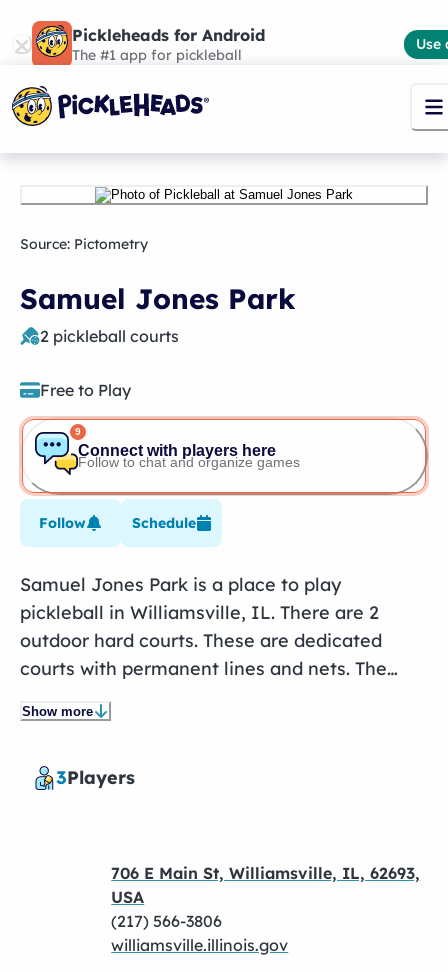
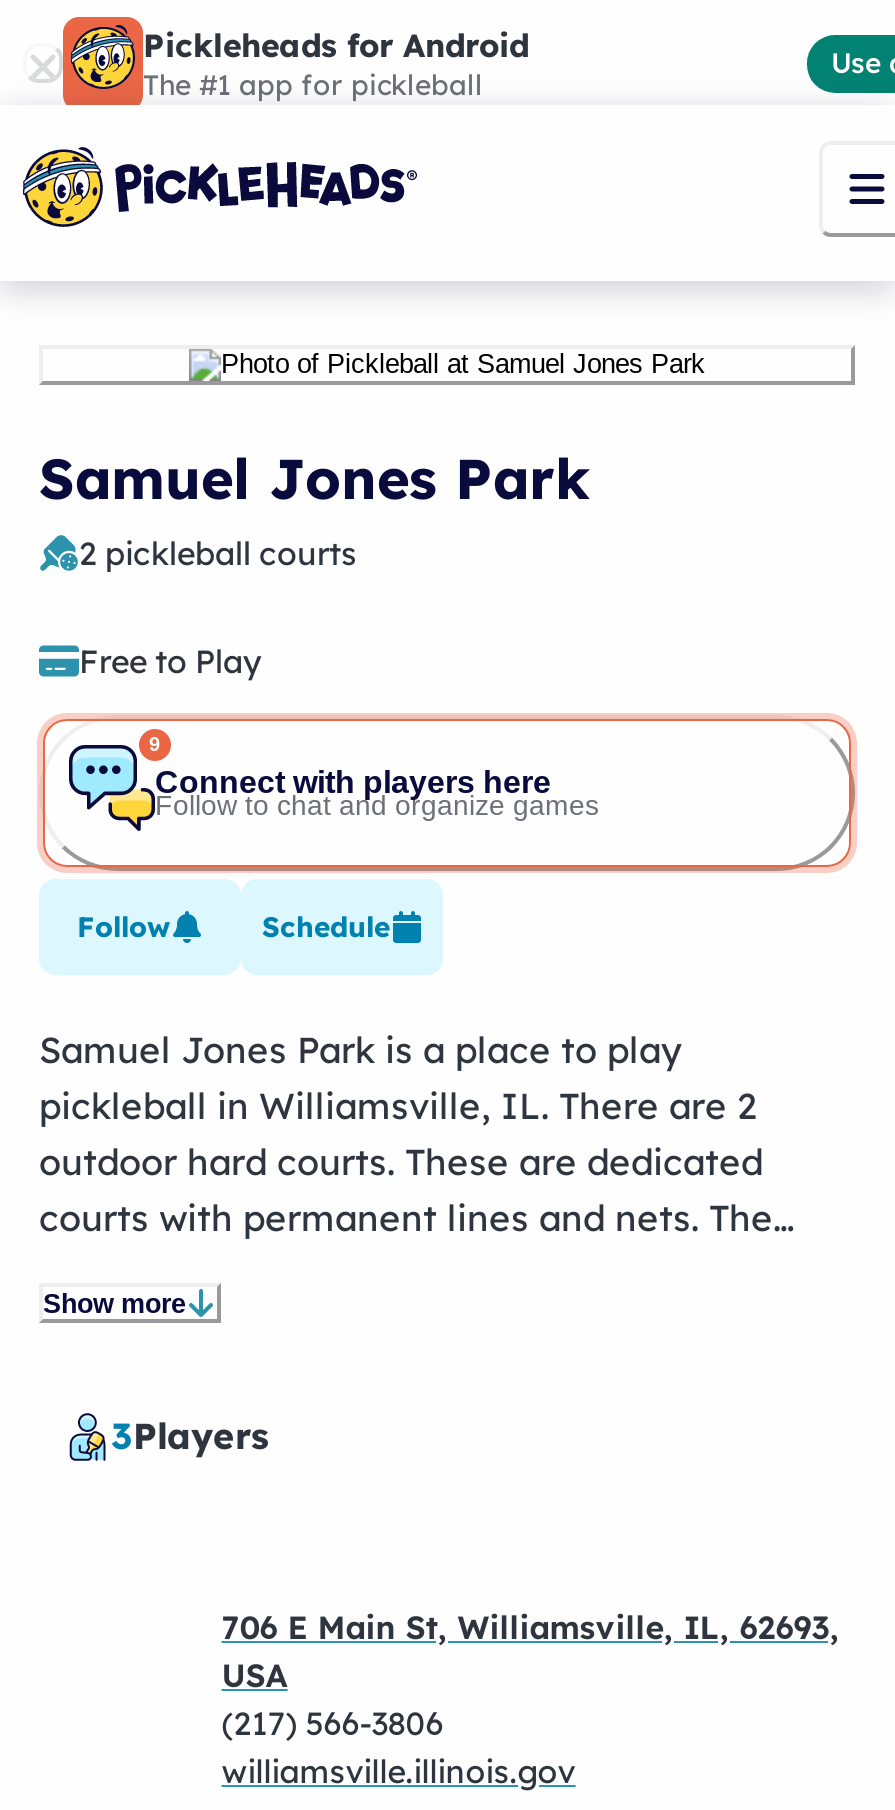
[20,235,148,253] Source: Pictometry -> none

